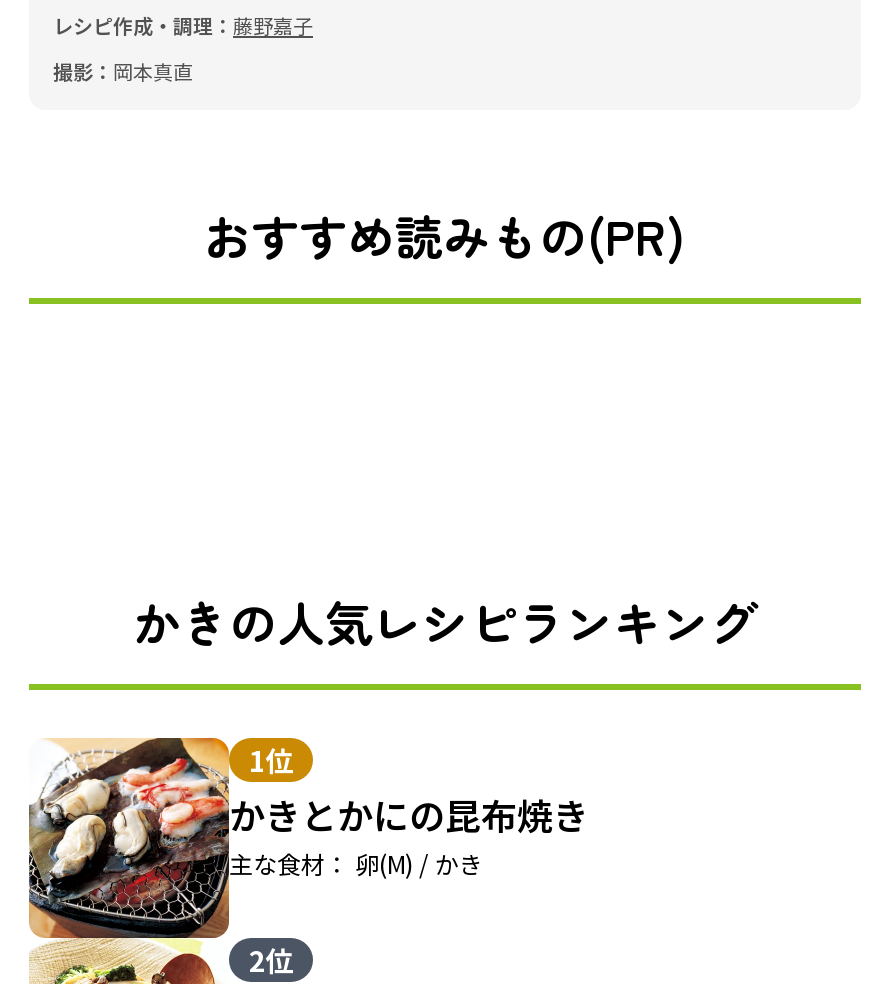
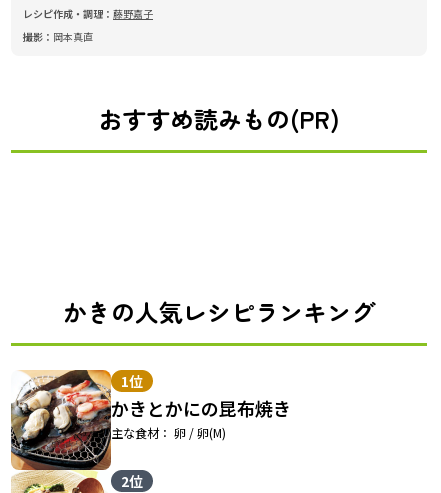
[229,846,483,880] 主な食材： 卵(M) / かき -> [111,424,226,441] 主な食材： 卵 / 卵(M)

